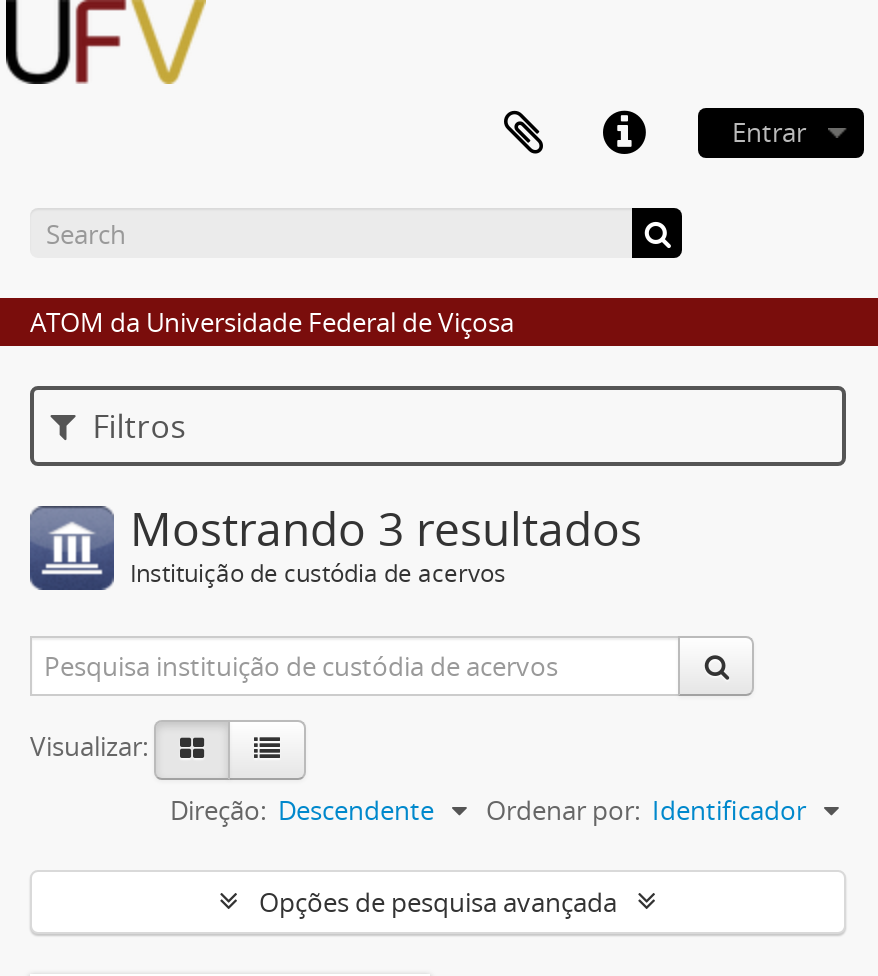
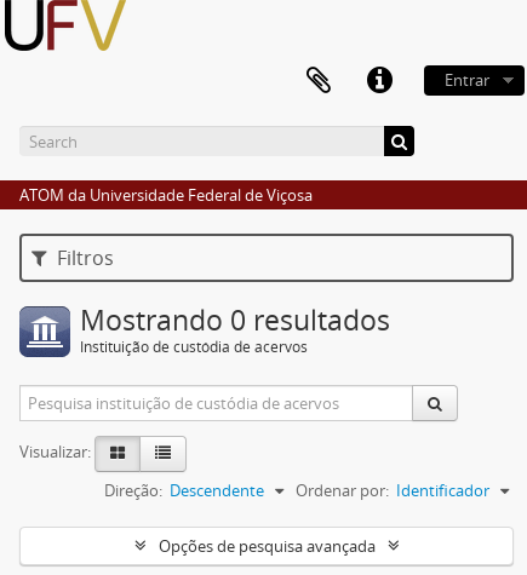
[130,498,642,560] Mostrando 3 resultados -> [80,301,390,339] Mostrando 0 resultados

